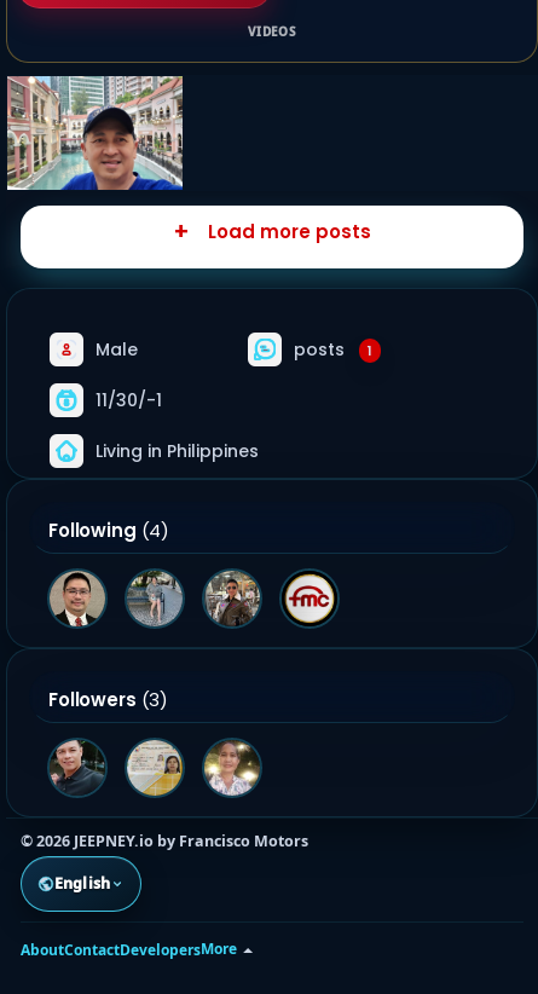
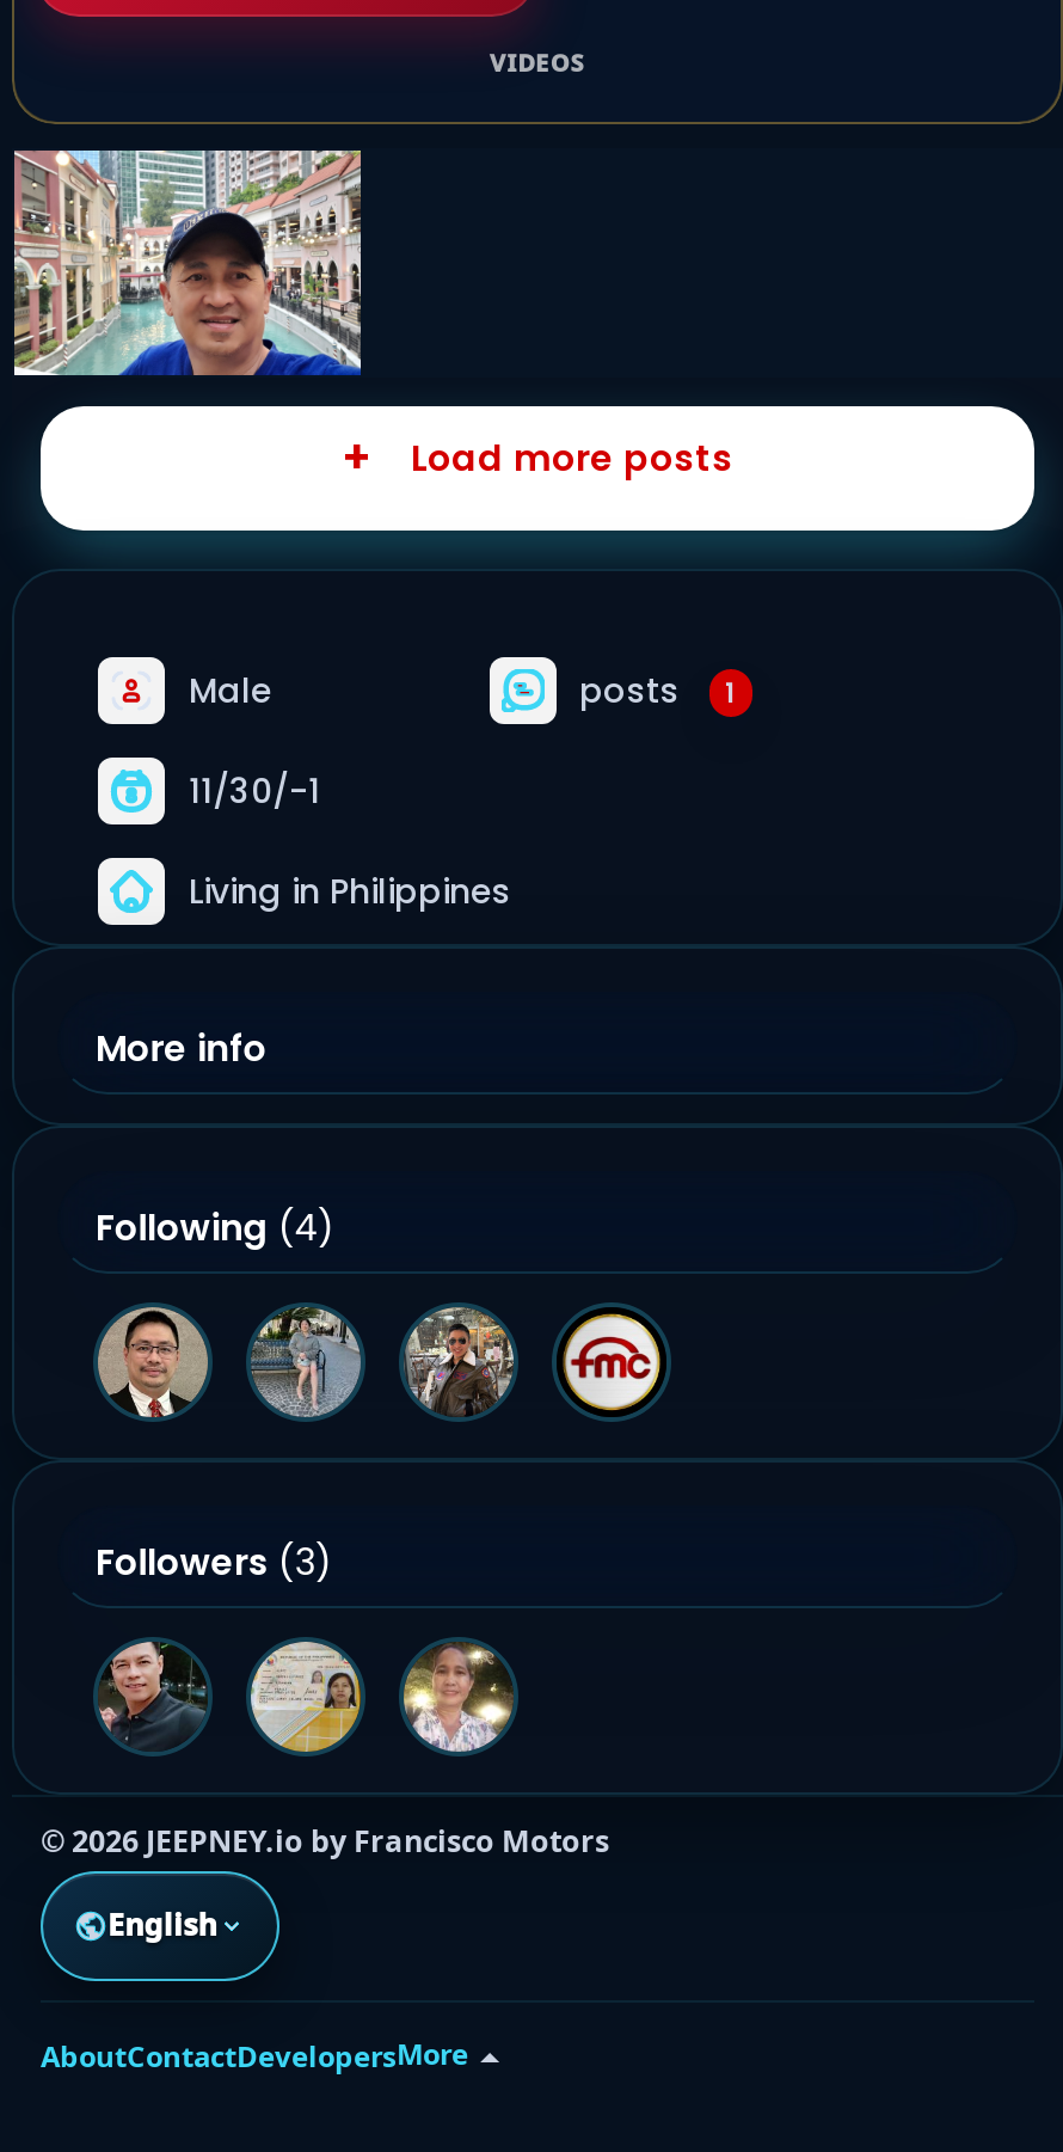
none -> [96,1023,267,1073] More info

